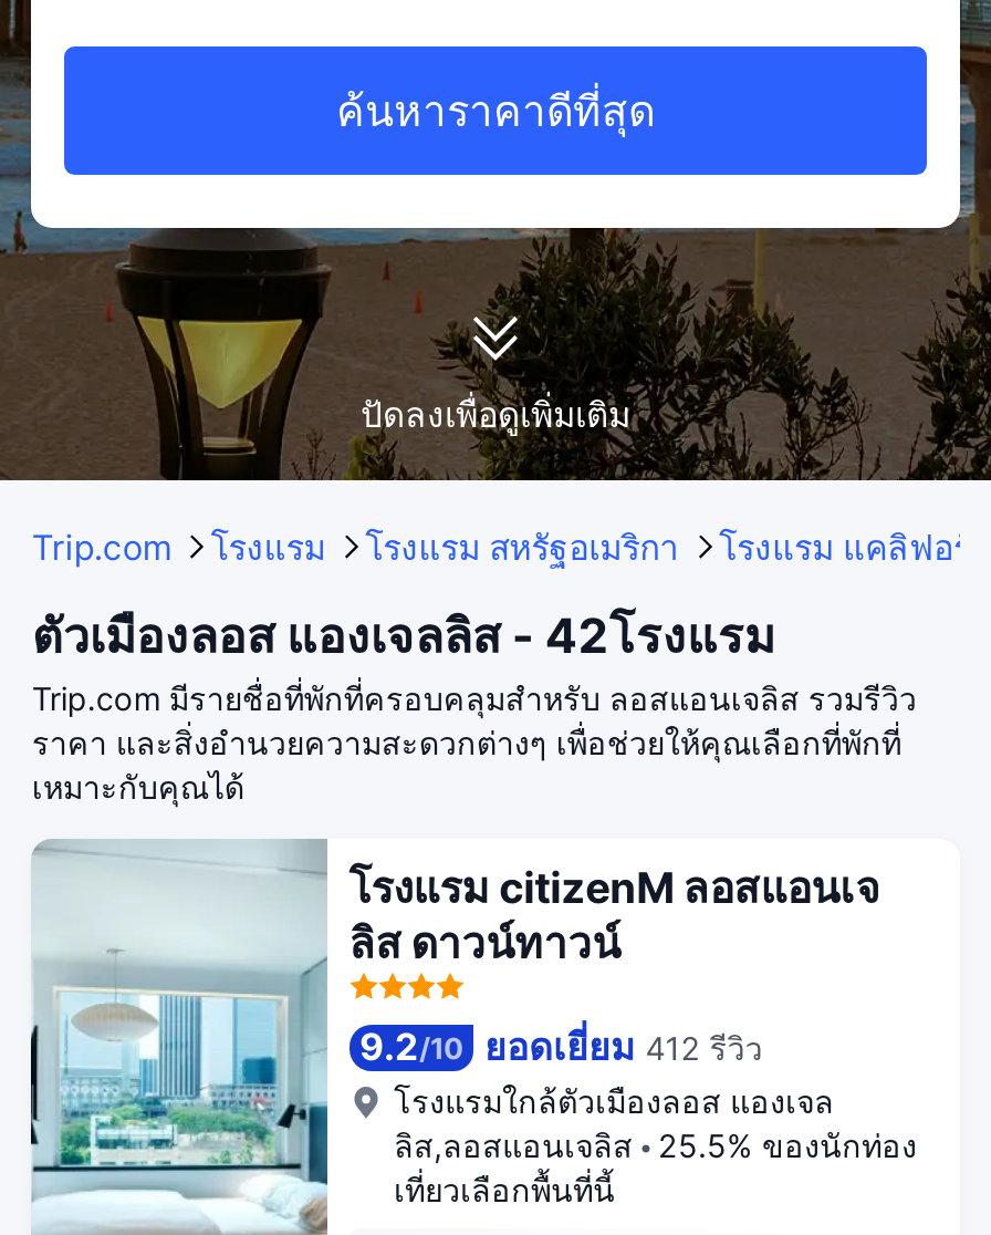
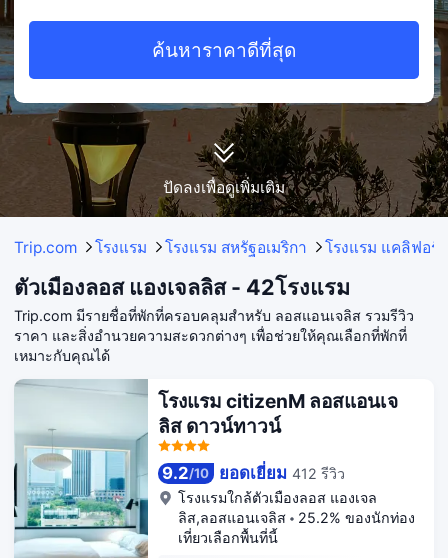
[658,1126,917,1164] 25.5% ของนักท่อง -> [297,509,414,526] 25.2% ของนักท่อง

